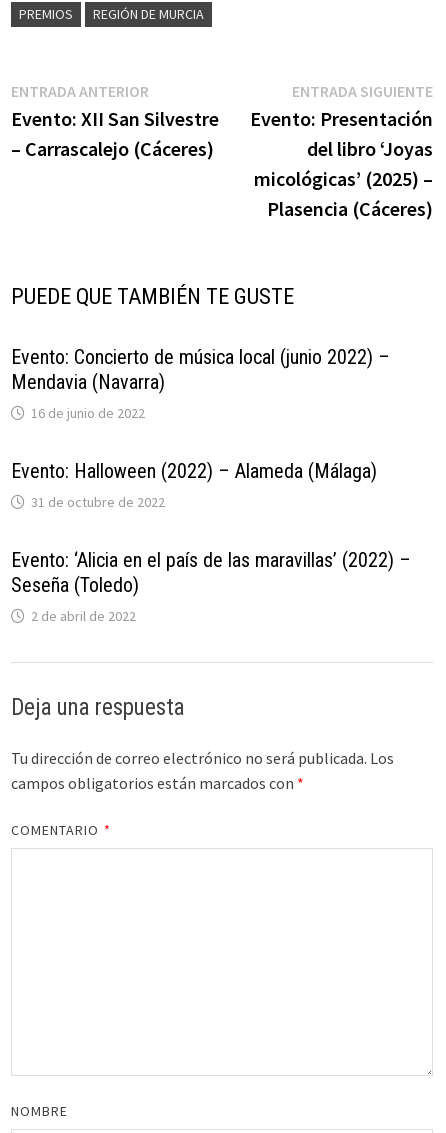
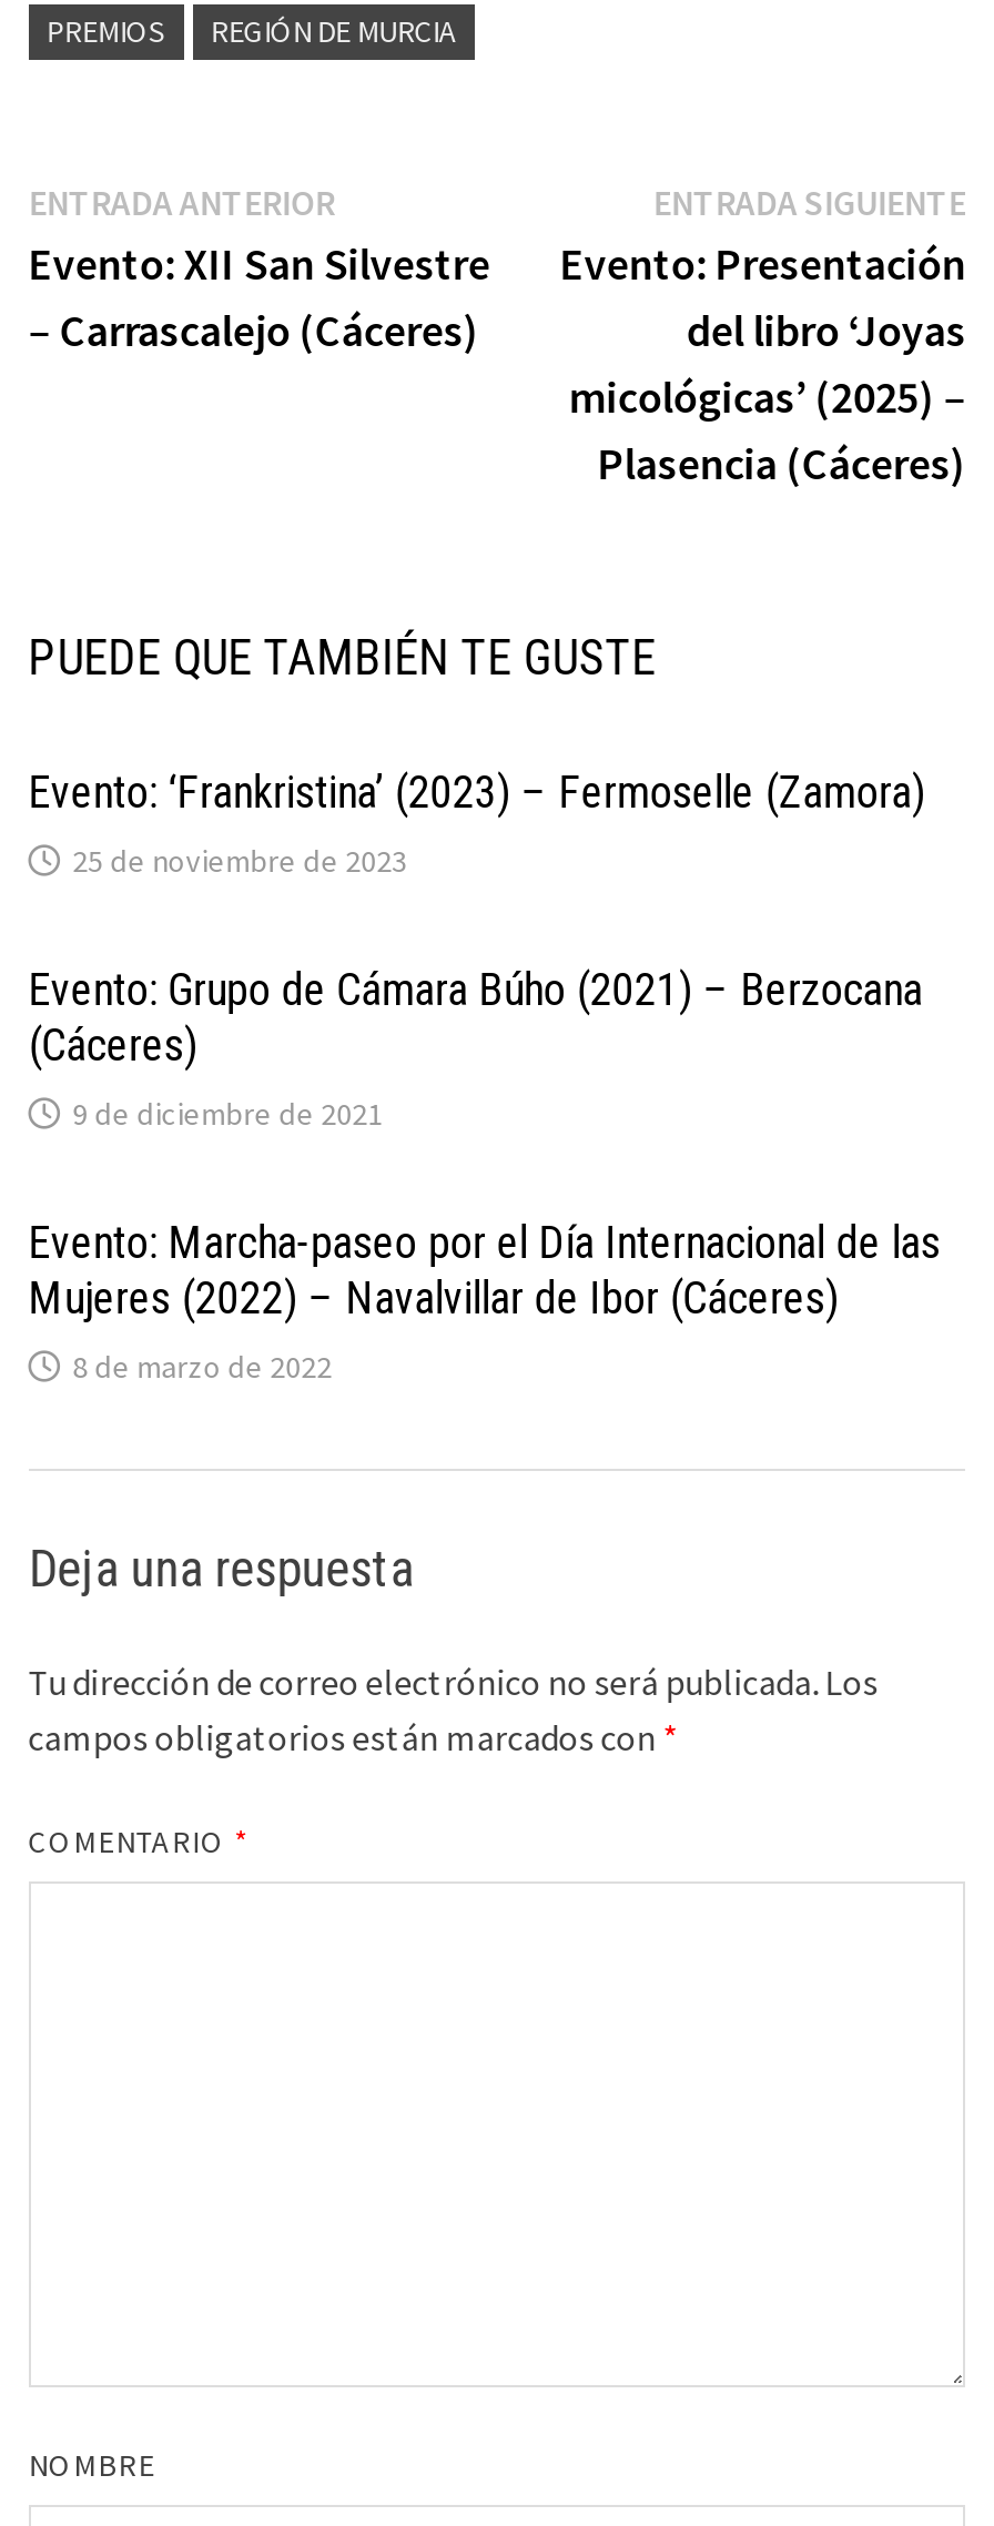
[11,345,390,422] Evento: Concierto de música local (junio 2022) – | Mendavia (Navarra) | 16 de junio de 2022 -> [28,765,925,881] Evento: ‘Frankristina’ (2023) – Fermoselle (Zamora) | 25 de noviembre de 2023
[11,459,377,511] Evento: Halloween (2022) – Alameda (Málaga) | 31 de octubre de 2022 -> [28,963,923,1134] Evento: Grupo de Cámara Búho (2021) – Berzocana | (Cáceres) | 9 de diciembre de 2021
[11,548,411,625] Evento: ‘Alicia en el país de las maravillas’ (2022) – | Seseña (Toledo) | 2 de abril de 2022 -> [28,1216,940,1387] Evento: Marcha-paseo por el Día Internacional de las | Mujeres (2022) – Navalvillar de Ibor (Cáceres) | 8 de marzo de 2022

